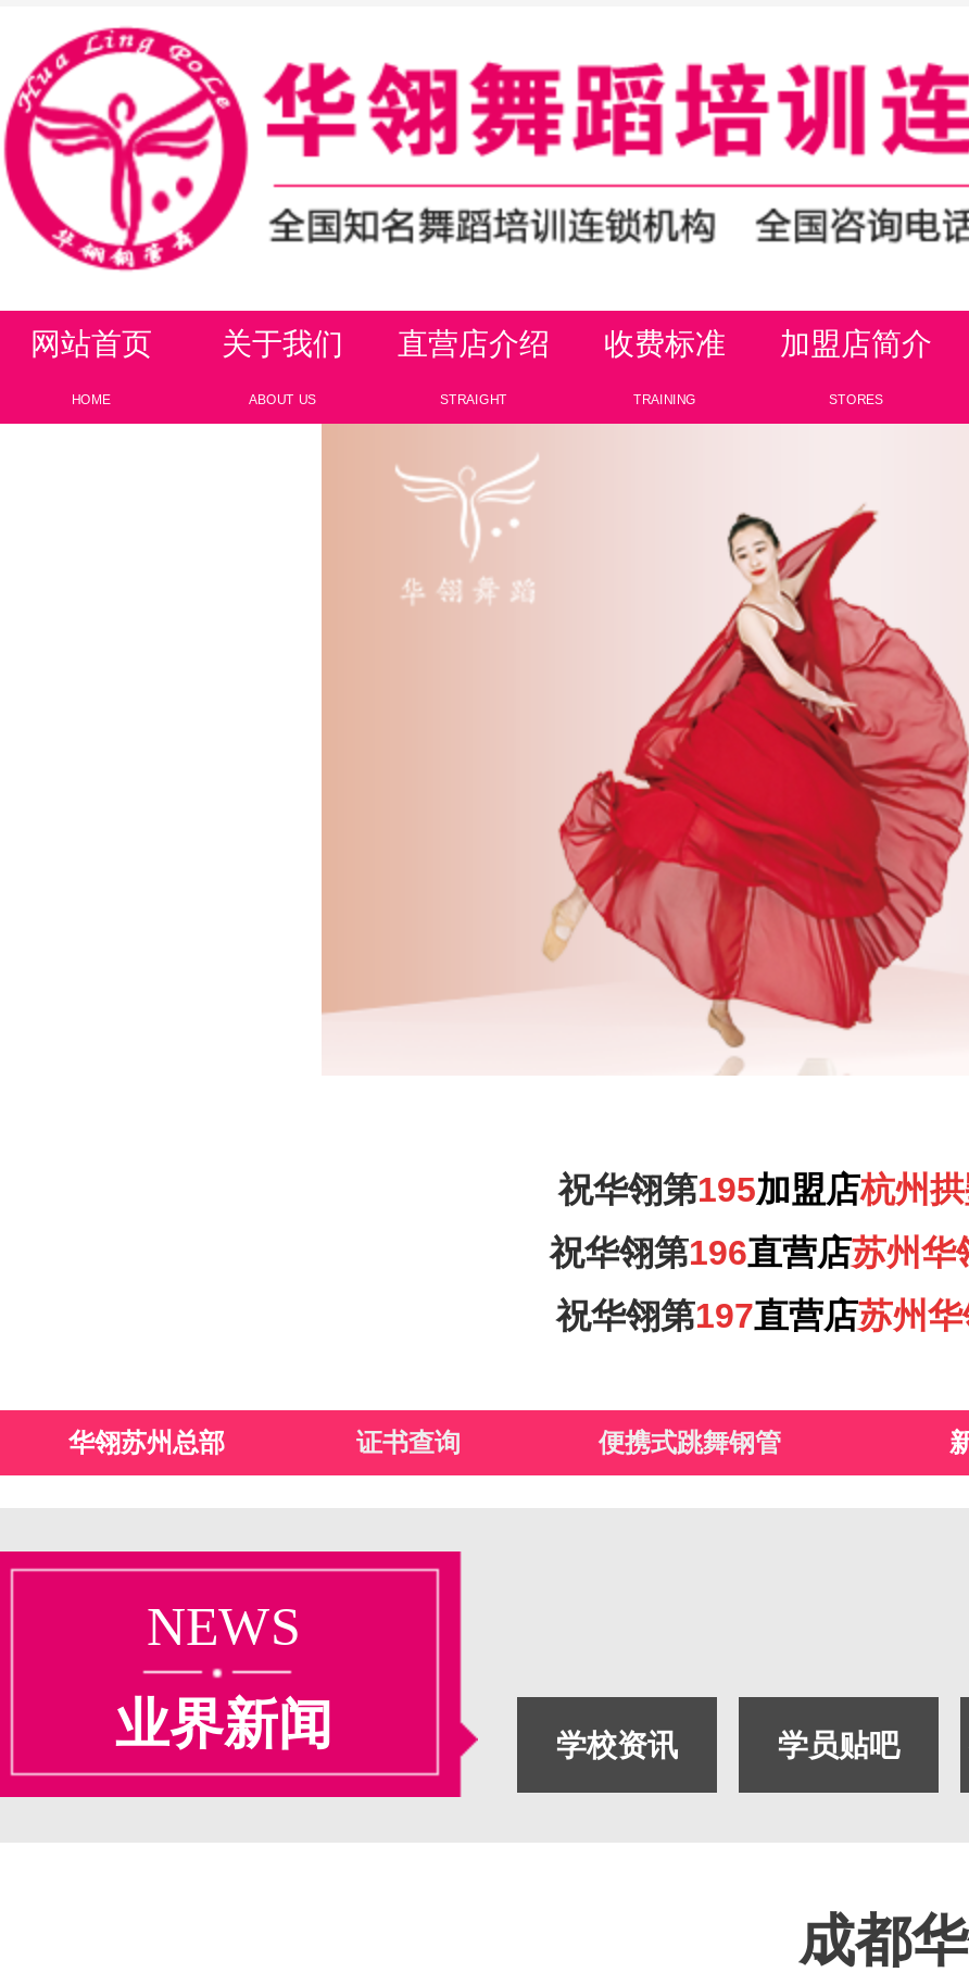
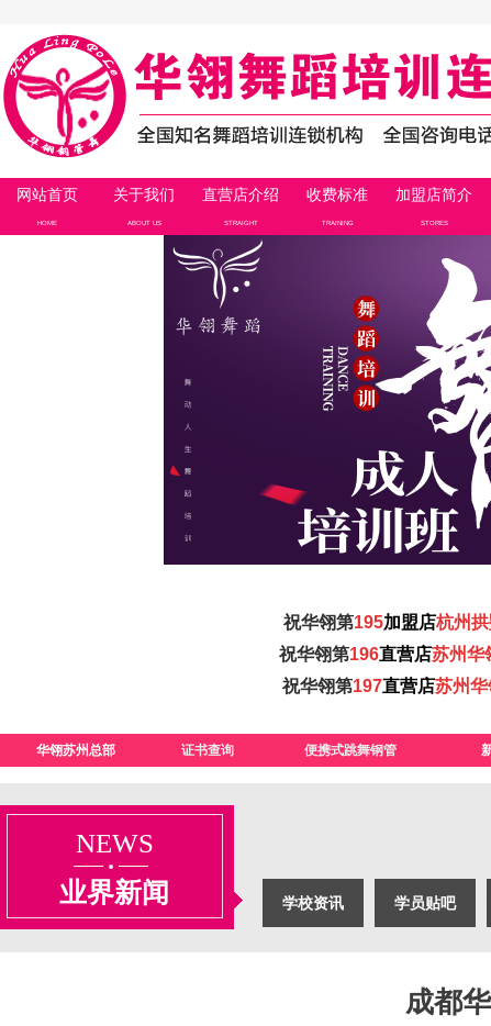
[322,422,962,1076] [image] -> [163,234,488,566] [image]

